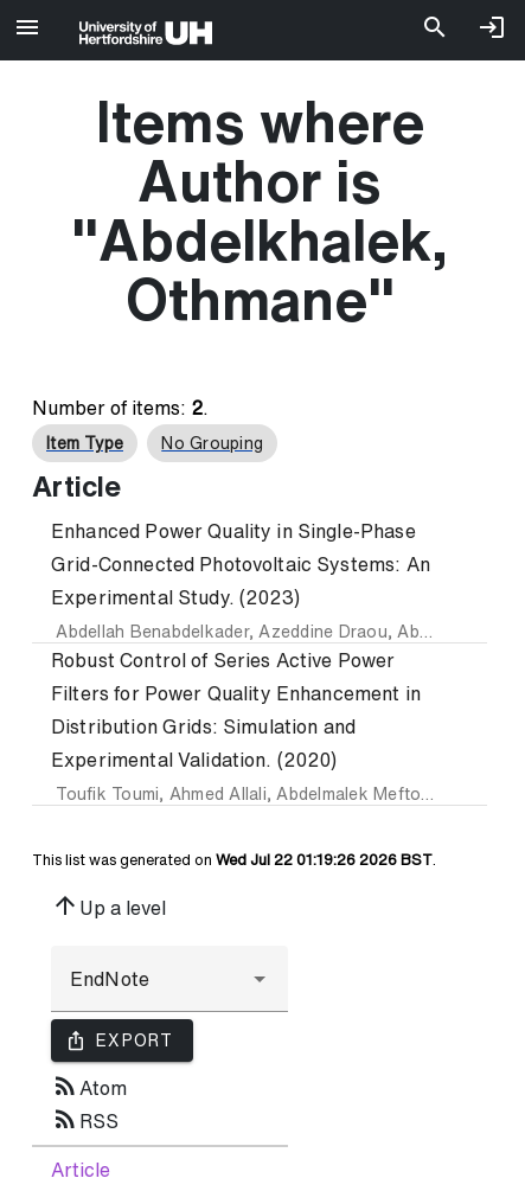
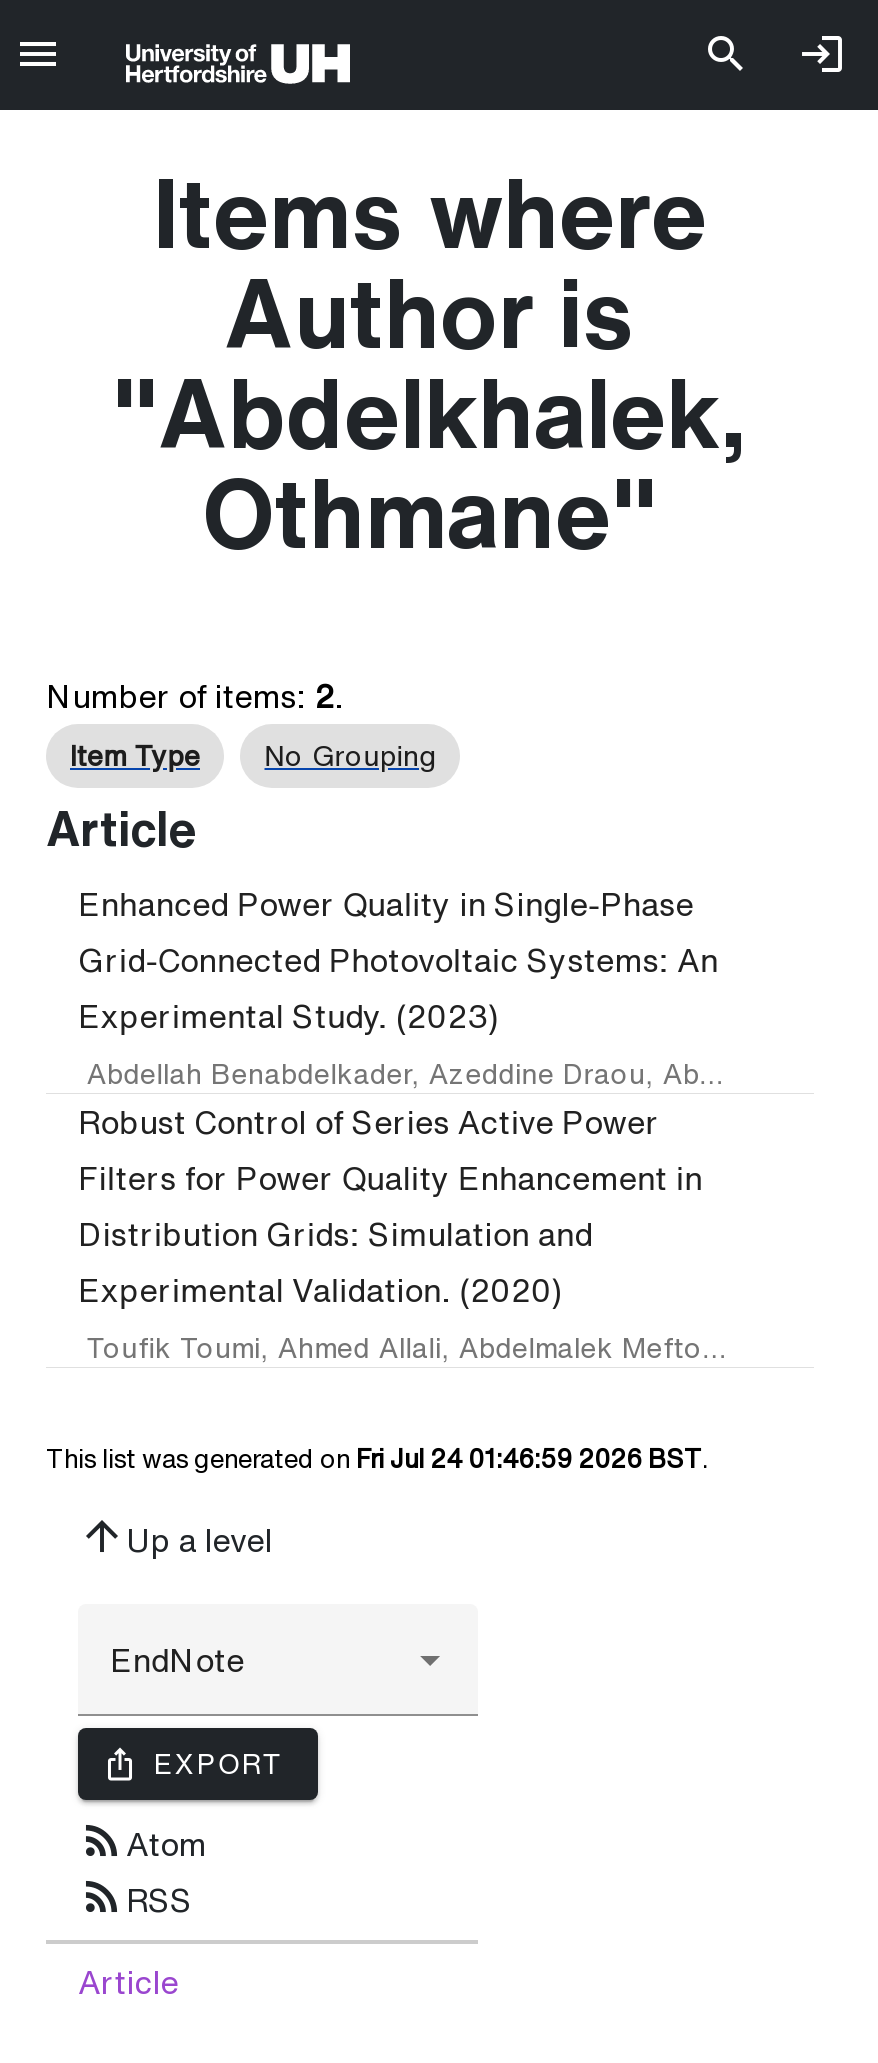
[32,853,436,868] This list was generated on Wed Jul 22 01:19:26 2026 BST. -> [46,1447,708,1473] This list was generated on Fri Jul 24 01:46:59 2026 BST.

